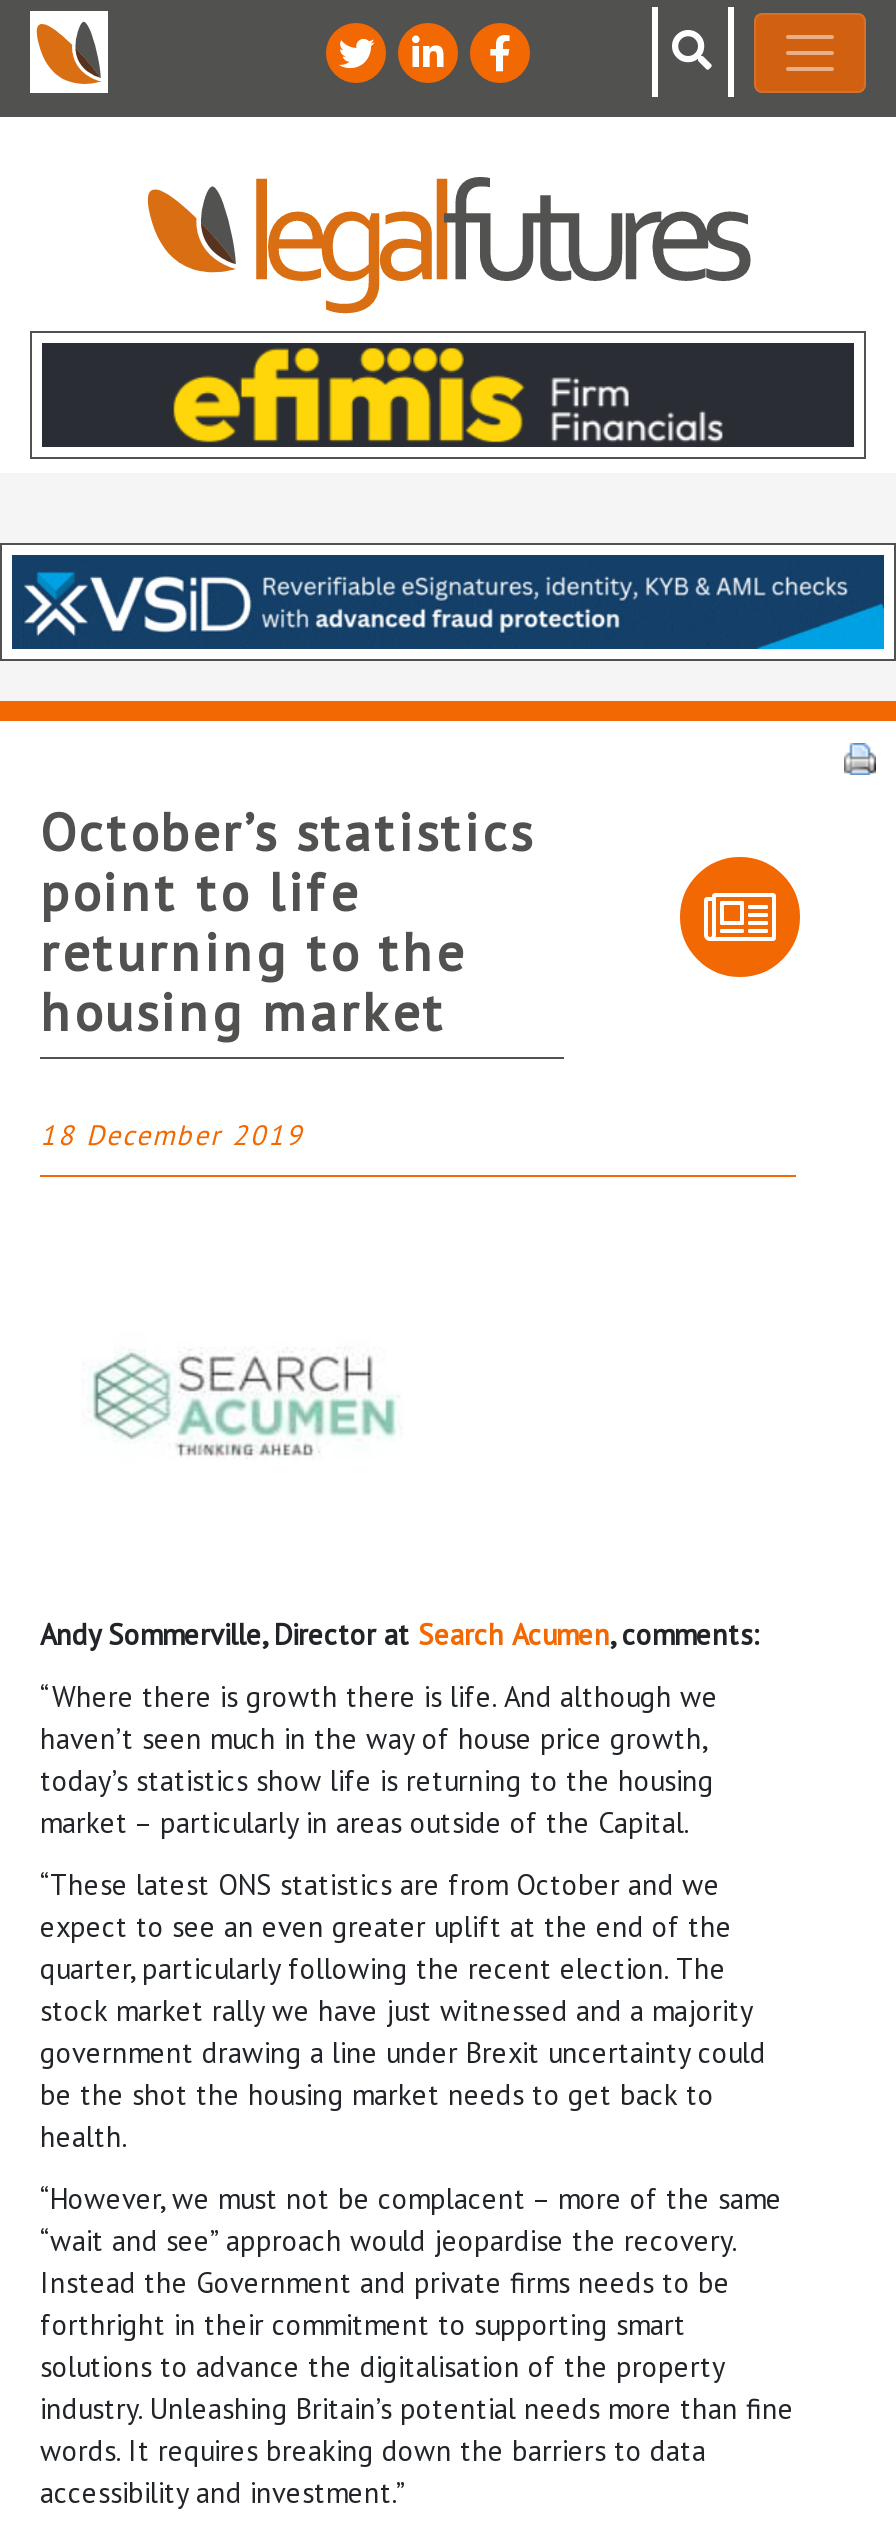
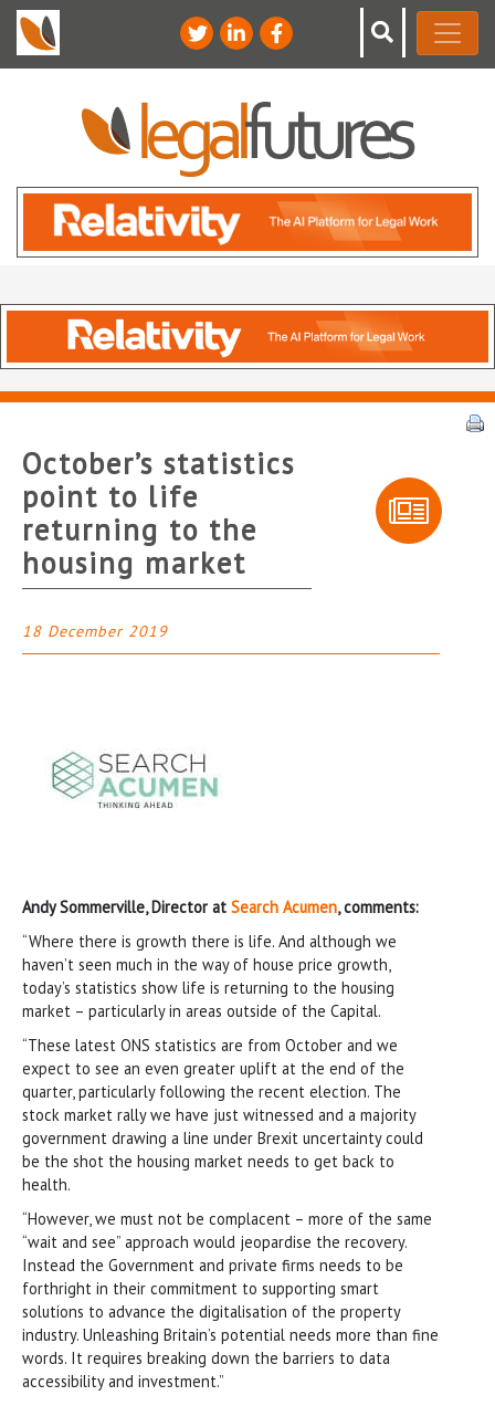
[40,341,856,449] [image] -> [22,192,473,252] [image]
[10,553,886,651] [image] -> [6,309,489,364] [image]

